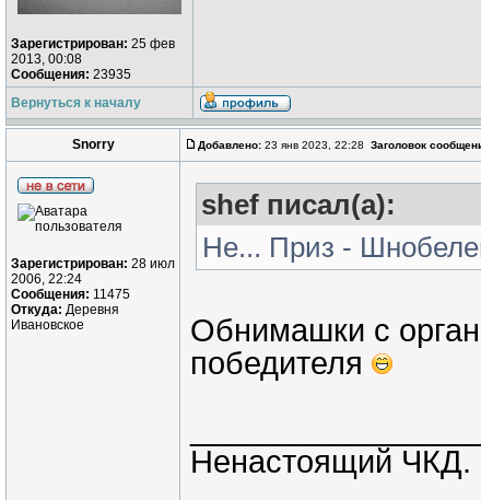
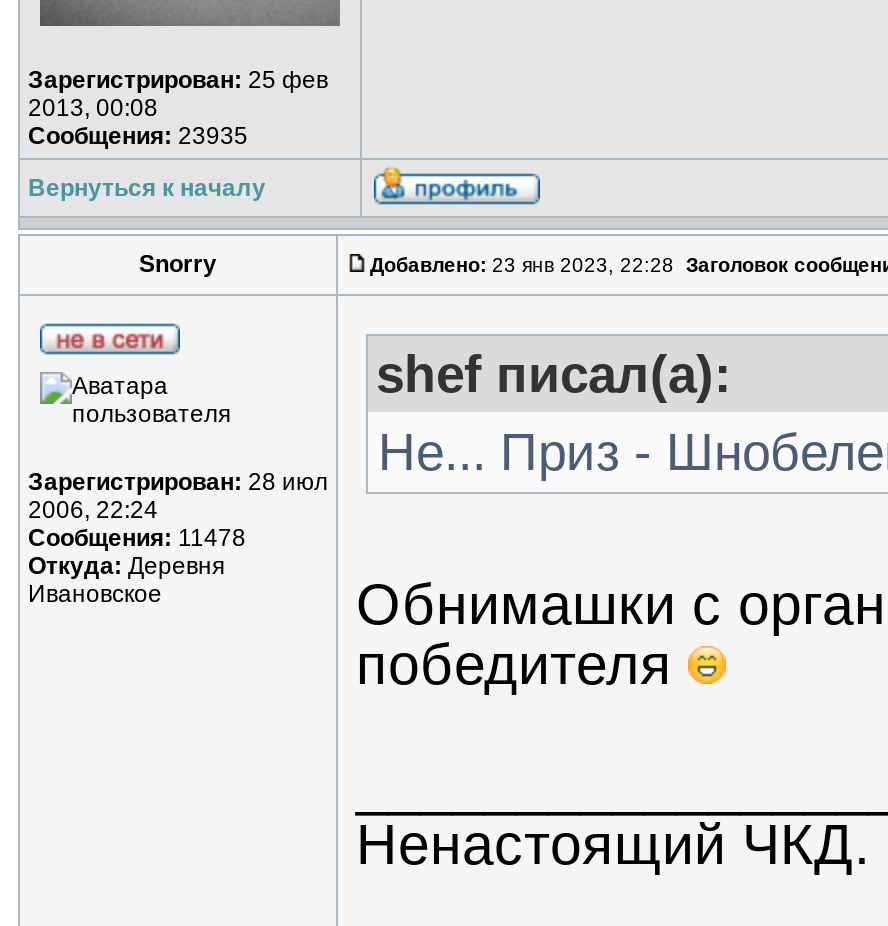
[11,287,130,302] Сообщения: 11475 -> [28,525,246,553] Сообщения: 11478

